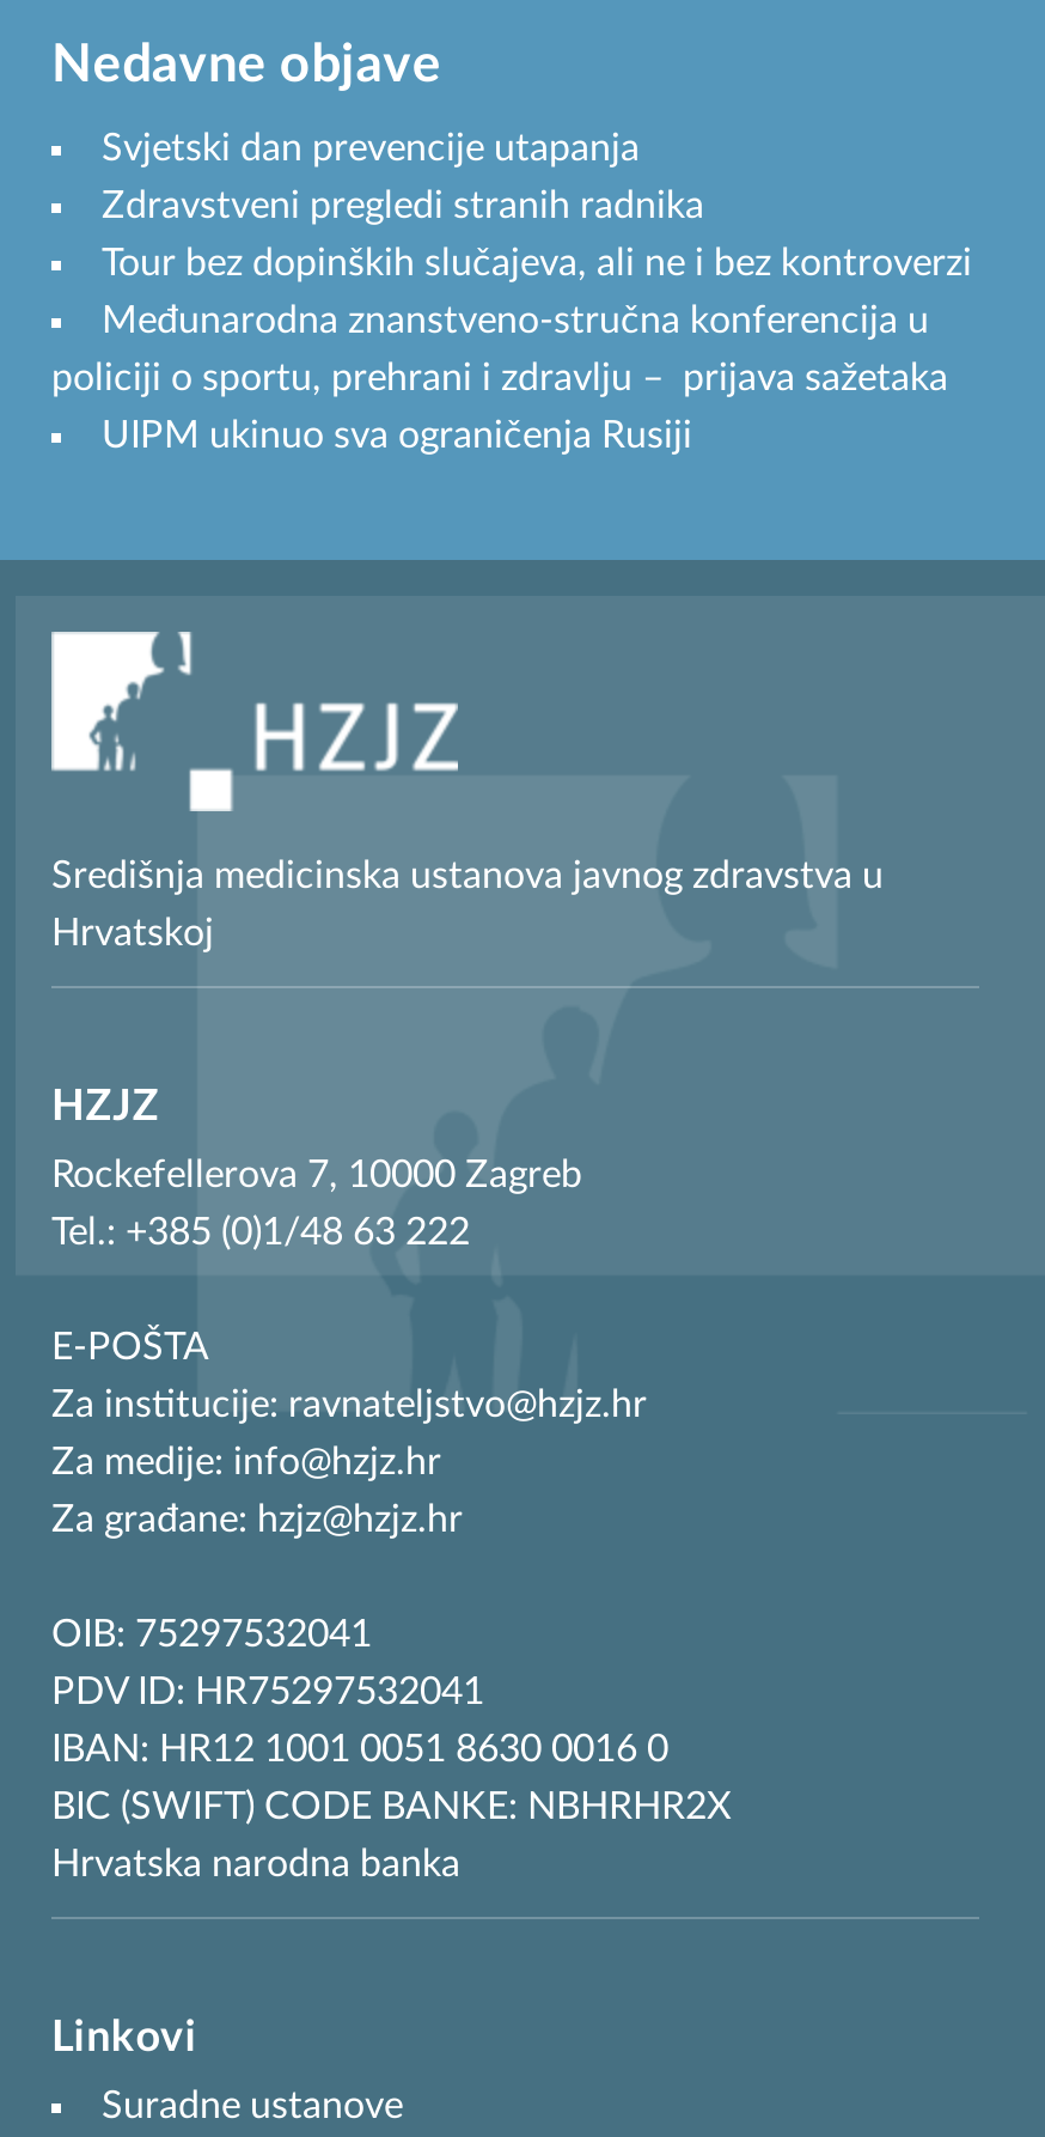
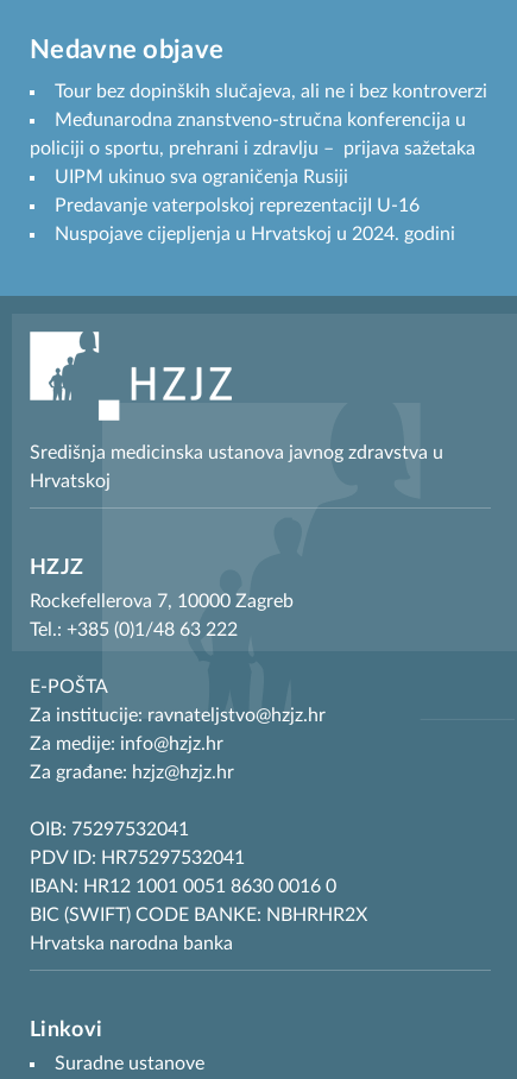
[102,130,704,225] Svjetski dan prevencije utapanja | Zdravstveni pregledi stranih radnika -> none
moved [51,245,972,455] -> [30,82,487,187]: Tour bez dopinških slučajeva, ali ne i bez kontroverzi | Međunarodna znanstveno-stručna konferencija u | policiji o sportu, prehrani i zdravlju – prijava sažetaka | UIPM ukinuo sva ograničenja Rusiji
none -> [55,196,455,244] Predavanje vaterpolskoj reprezentacijI U-16 | Nuspojave cijepljenja u Hrvatskoj u 2024. godini

